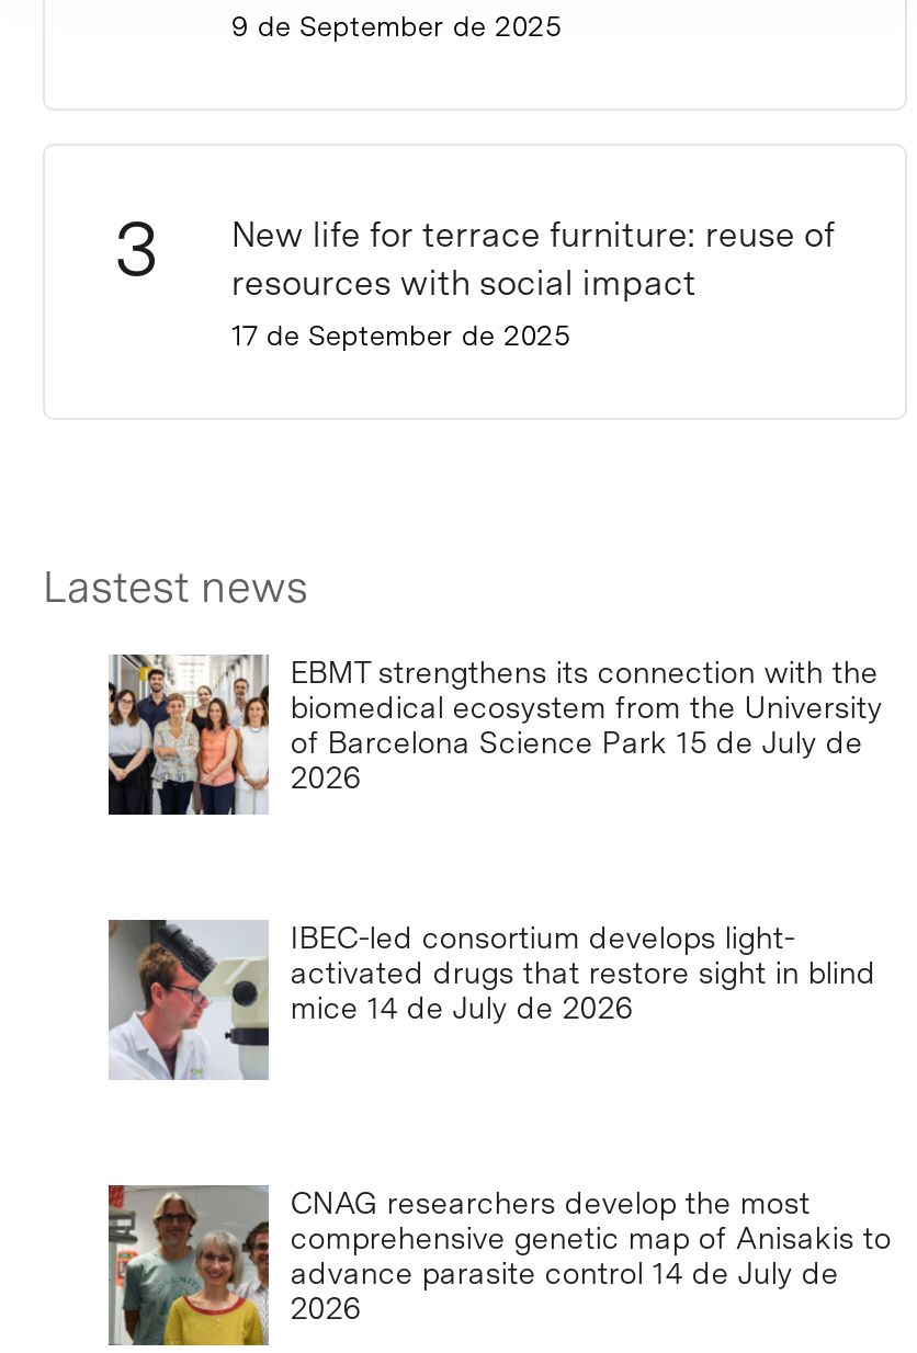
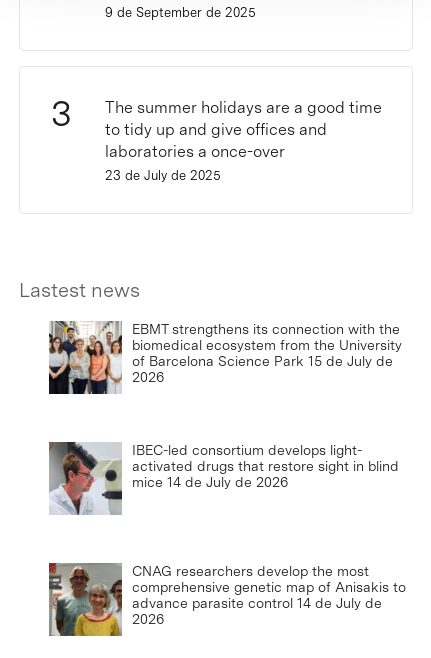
[231,215,835,353] New life for terrace furniture: reuse of | resources with social impact | 17 de September de 2025 -> [105,98,382,183] The summer holidays are a good time | to tidy up and give offices and | laboratories a once-over | 23 de July de 2025

